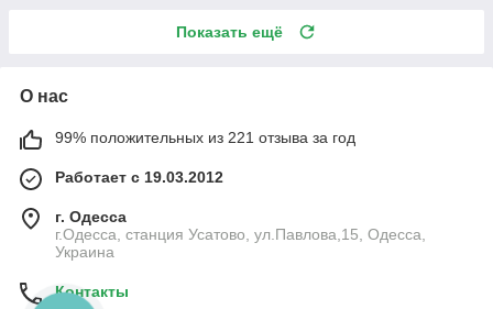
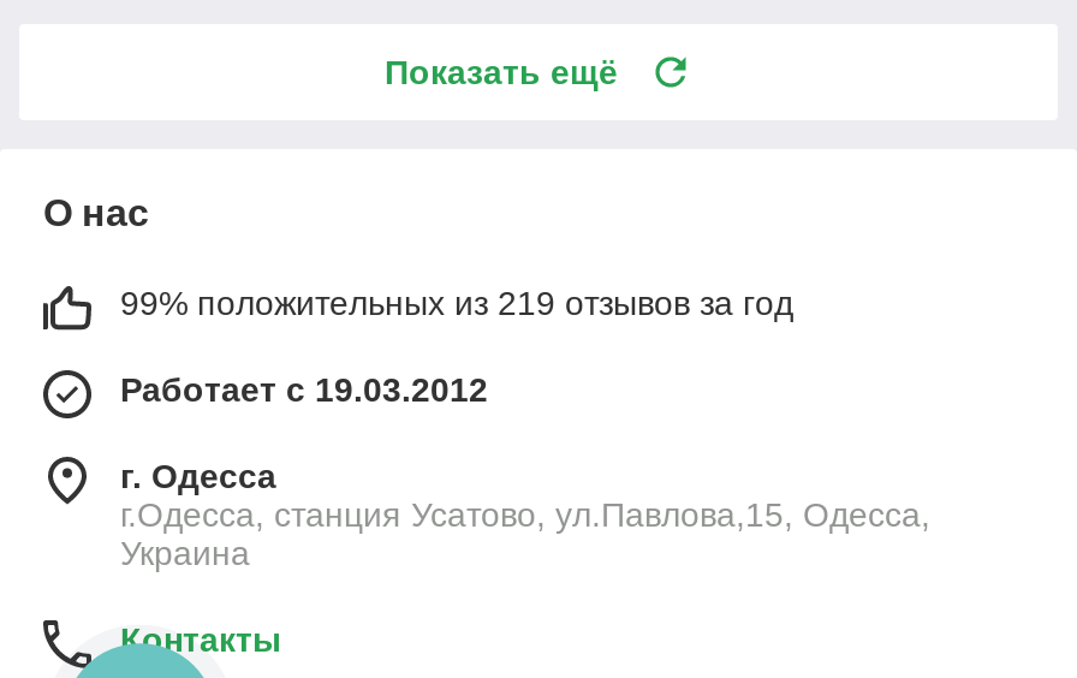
[55,129,355,146] 99% положительных из 221 отзыва за год -> [120,284,793,322] 99% положительных из 219 отзывов за год

